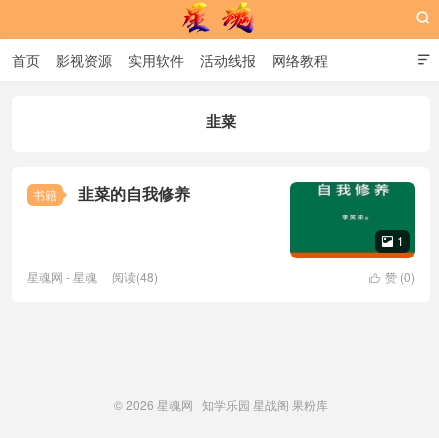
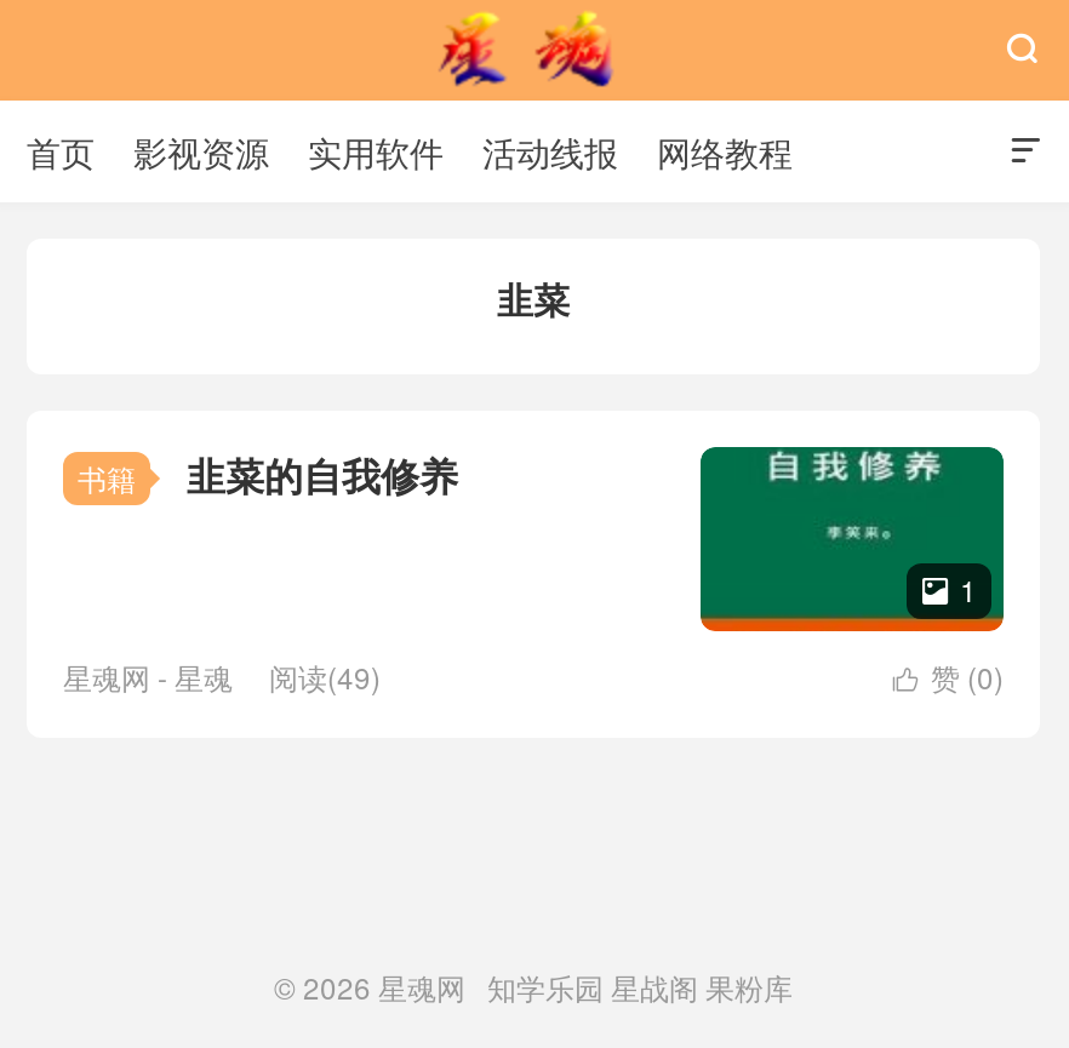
[27,268,158,285] 星魂网 - 星魂 阅读(48) -> [63,655,381,697] 星魂网 - 星魂 阅读(49)

